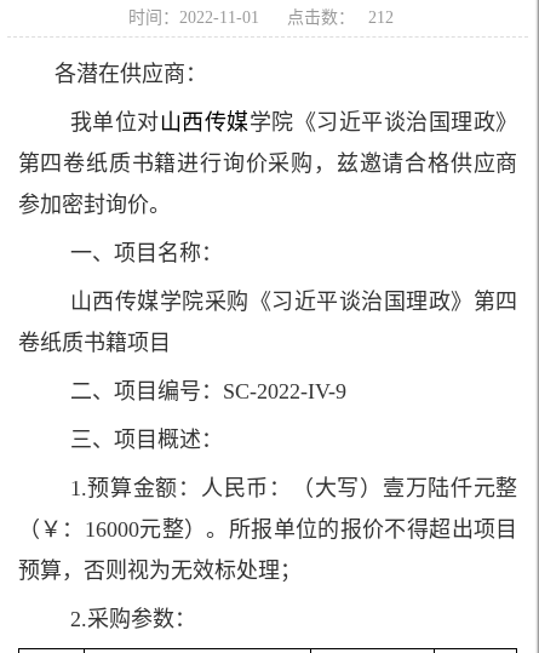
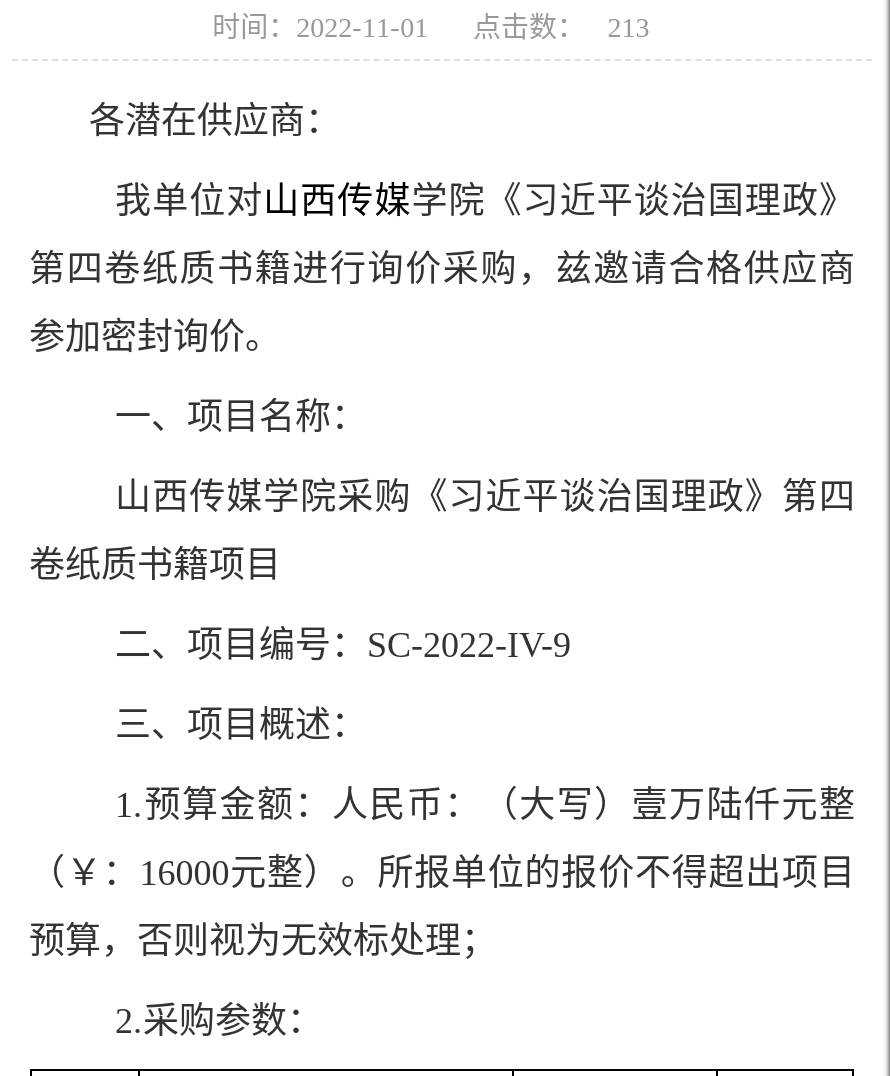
[129,9,393,27] 时间：2022-11-01 点击数： 212 -> [212,14,649,44] 时间：2022-11-01 点击数： 213

